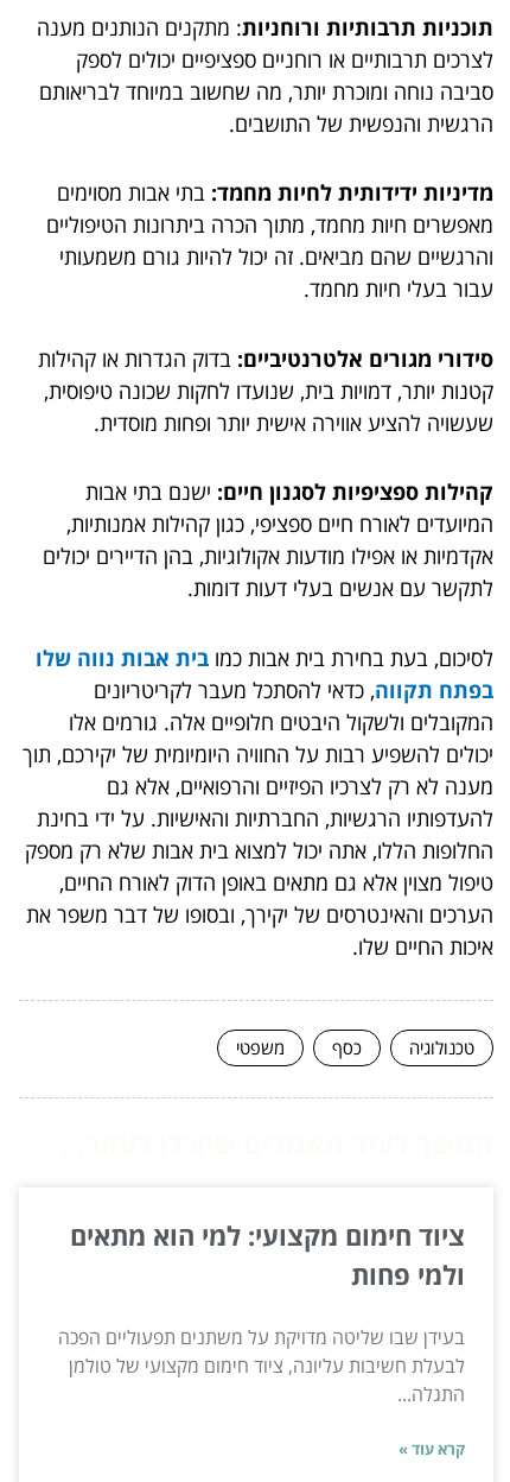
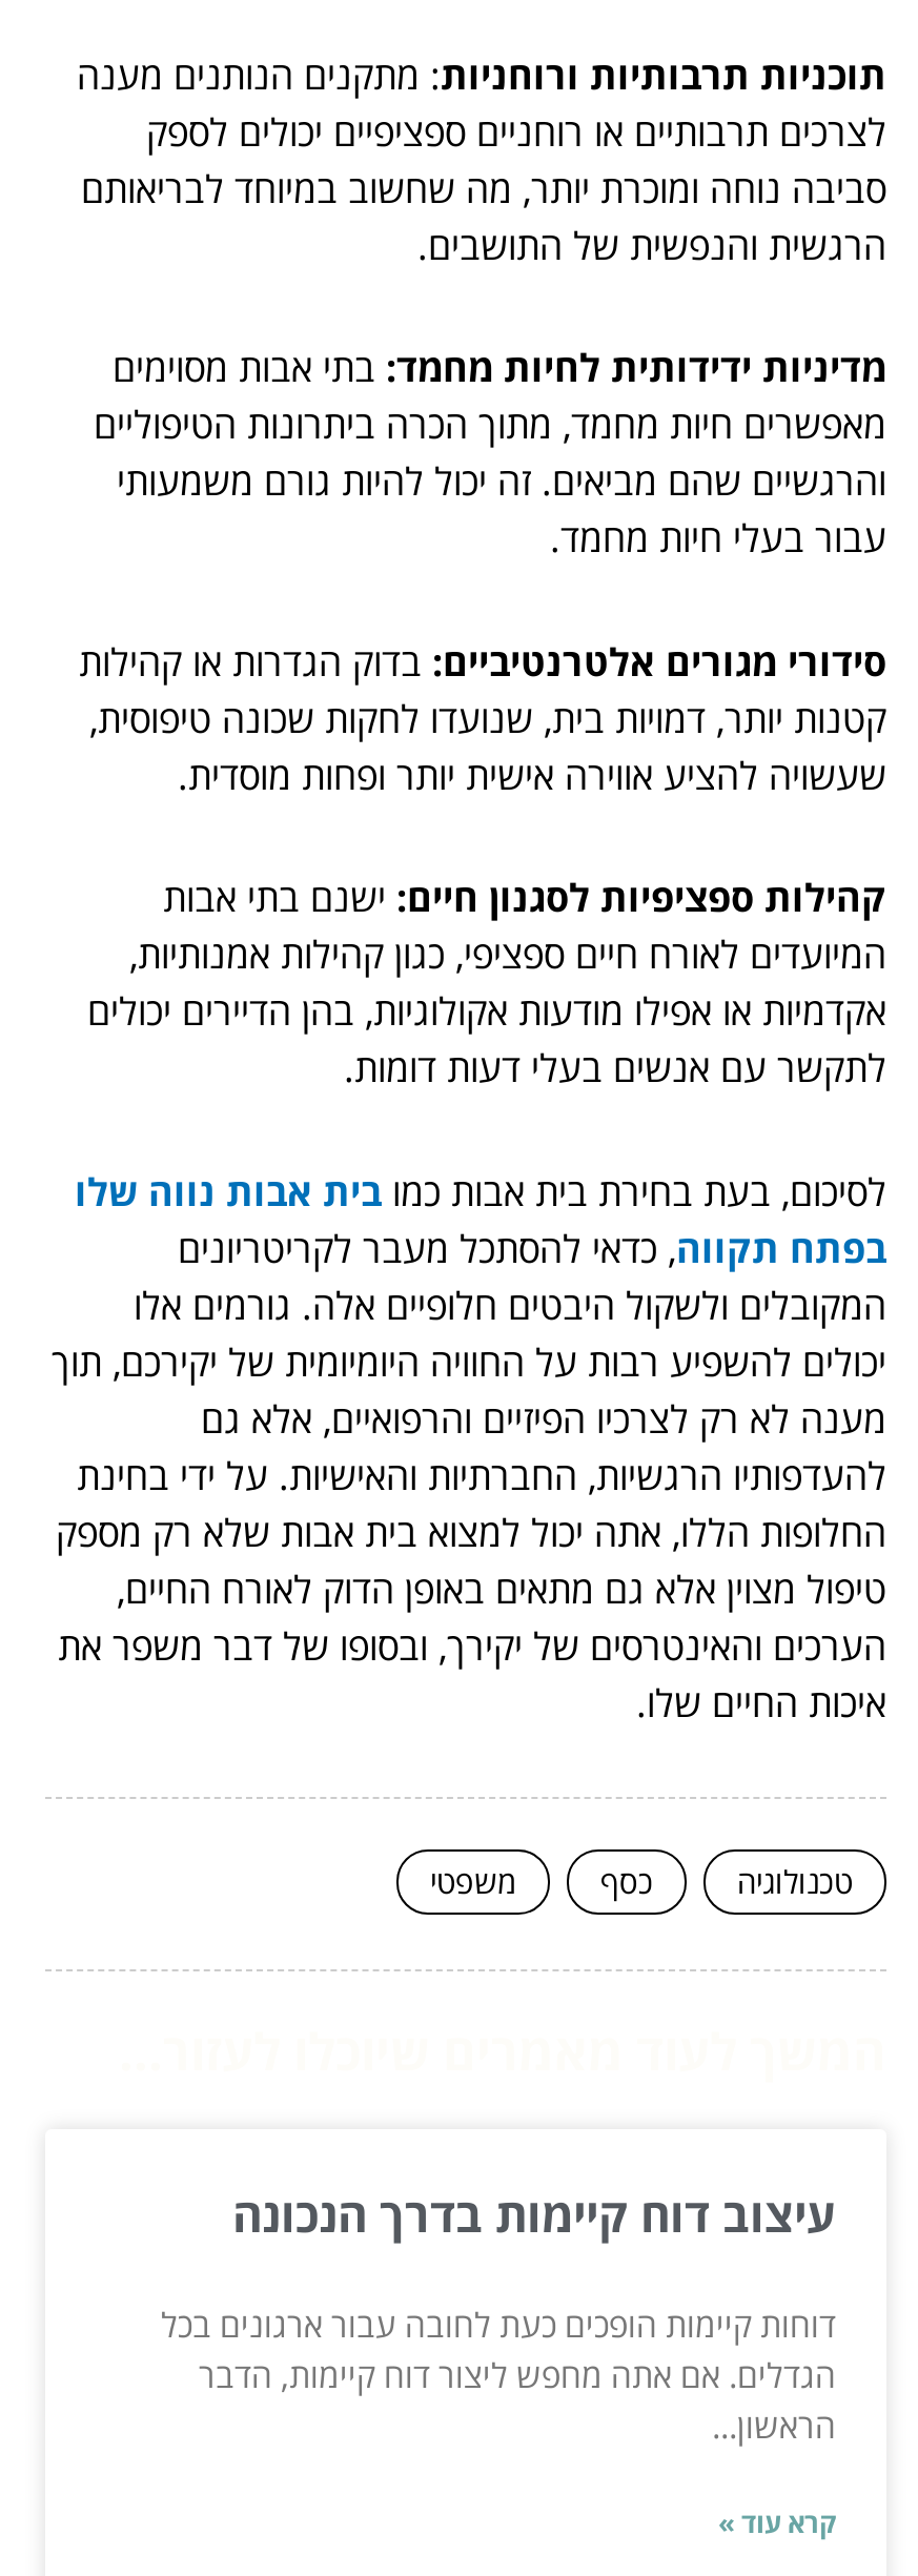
[70,1217,465,1292] ציוד חימום מקצועי: למי הוא מתאים | ולמי פחות -> [232,2182,836,2245] עיצוב דוח קיימות בדרך הנכונה
[58,1324,465,1407] בעידן שבו שליטה מדויקת על משתנים תפעוליים הפכה | לבעלת חשיבות עליונה, ציוד חימום מקצועי של טולמן | התגלה... -> [161,2302,836,2449] דוחות קיימות הופכים כעת לחובה עבור ארגונים בכל | הגדלים. אם אתה מחפש ליצור דוח קיימות, הדבר | הראשון...

